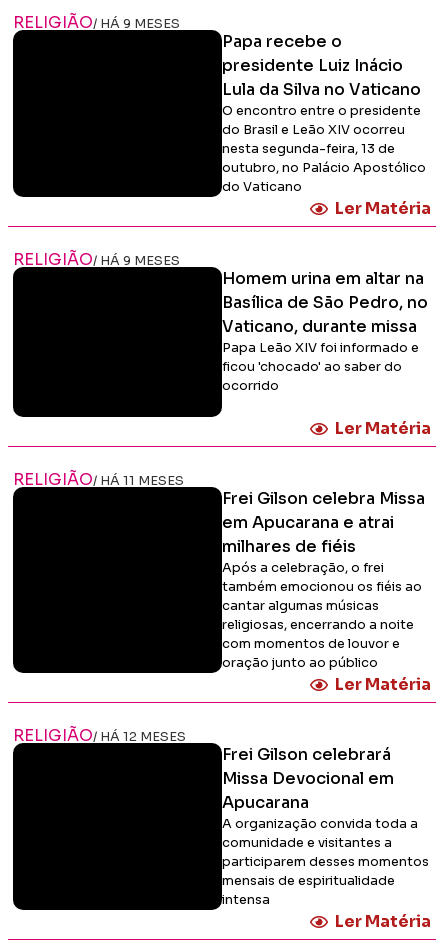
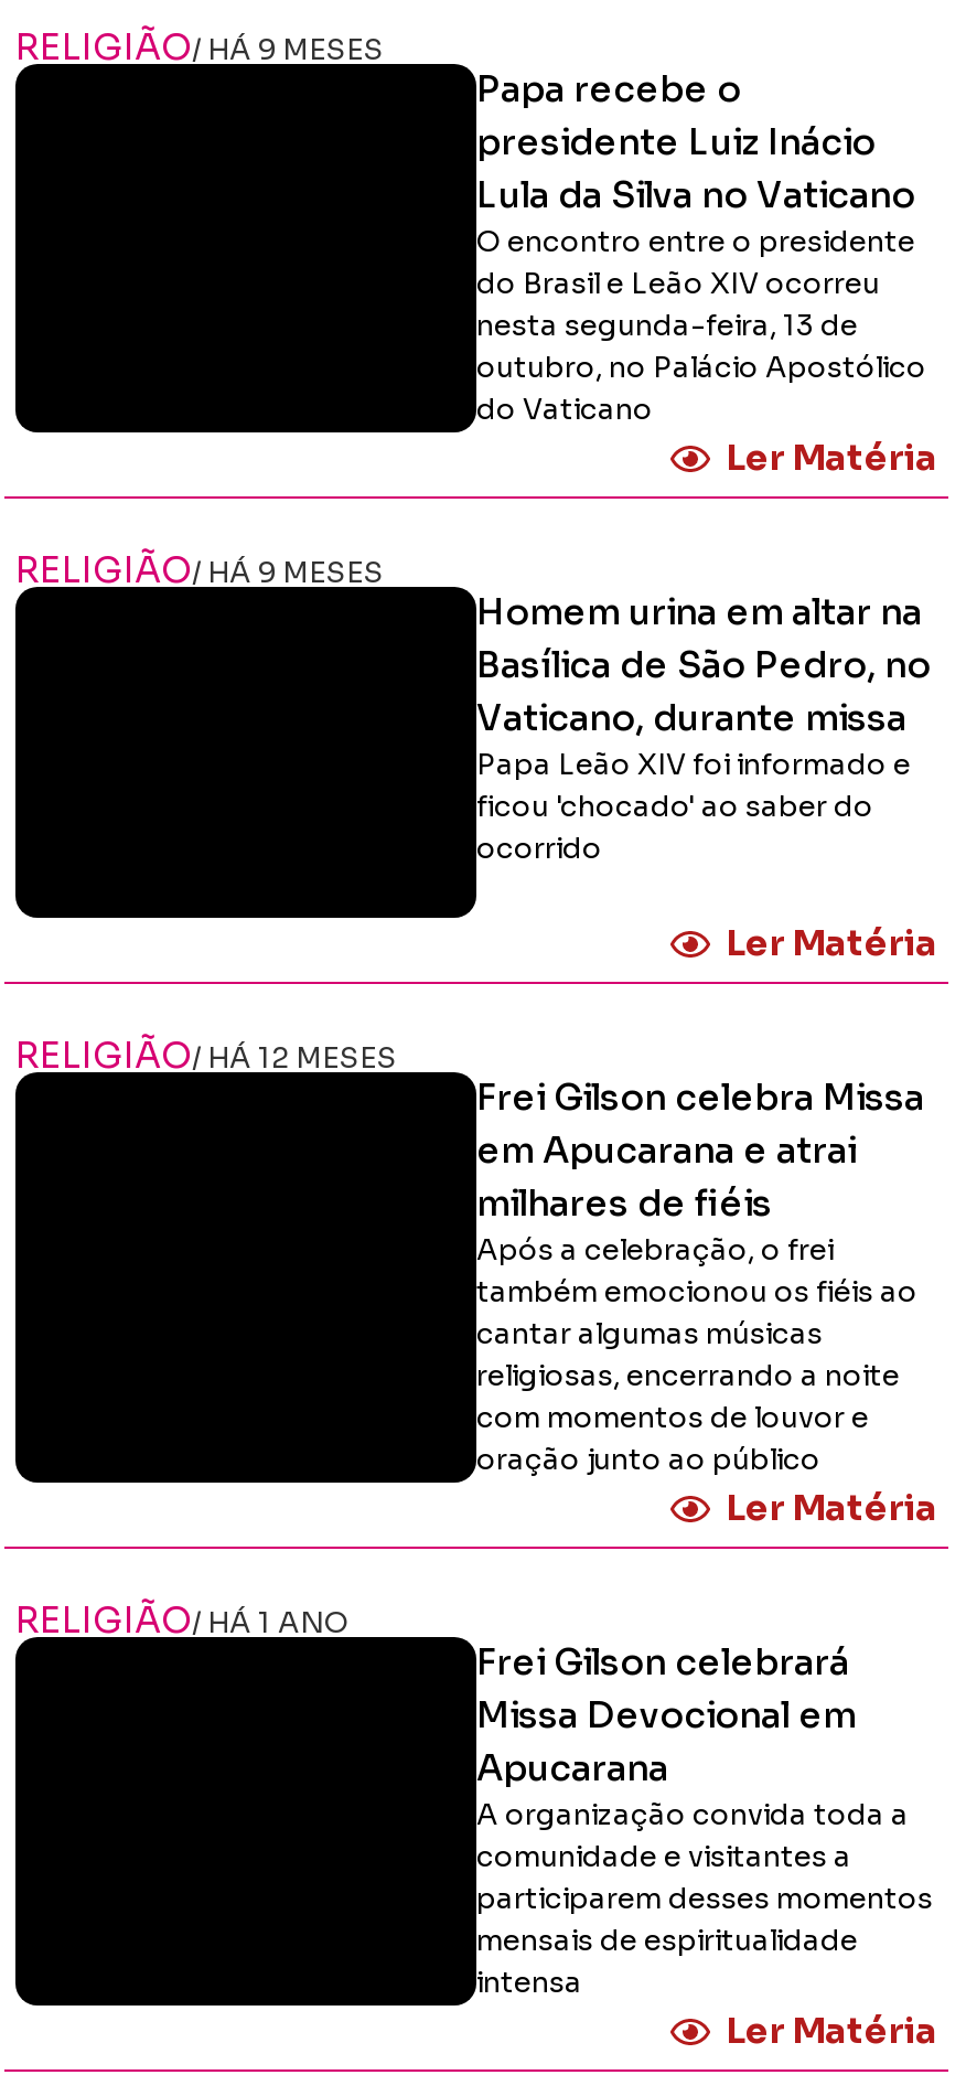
[13,469,184,490] RELIGIÃO / HÁ 11 MESES -> none
none -> [15,1597,348,1643] RELIGIÃO / HÁ 1 ANO
moved [13,725,186,746] -> [15,1032,397,1079]: RELIGIÃO / HÁ 12 MESES

